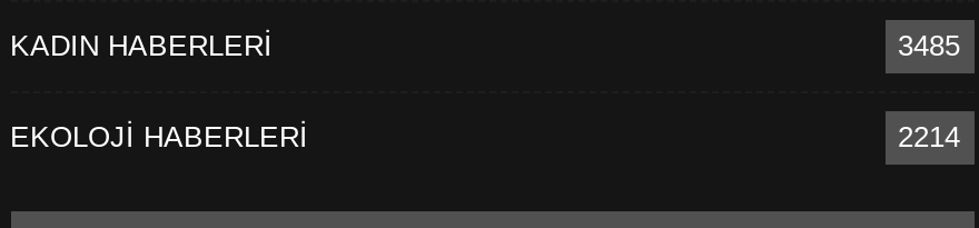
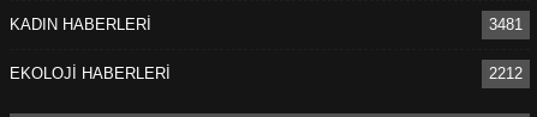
[898,29,960,63] 3485 -> [488,16,522,34] 3481
[898,121,960,154] 2214 -> [488,65,522,83] 2212

